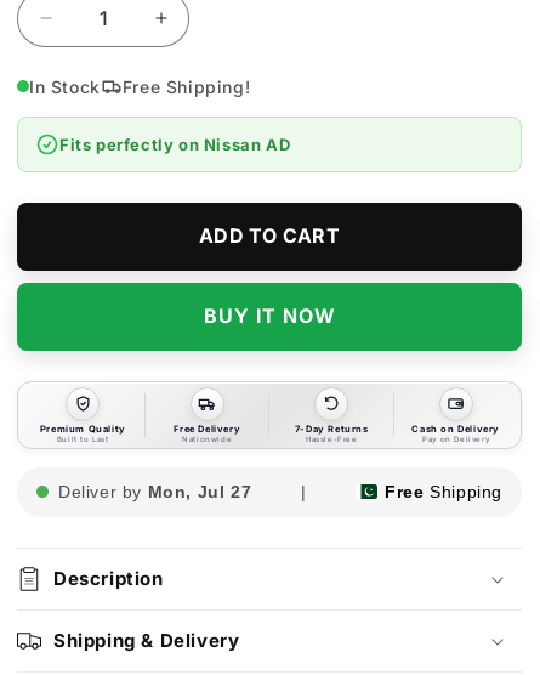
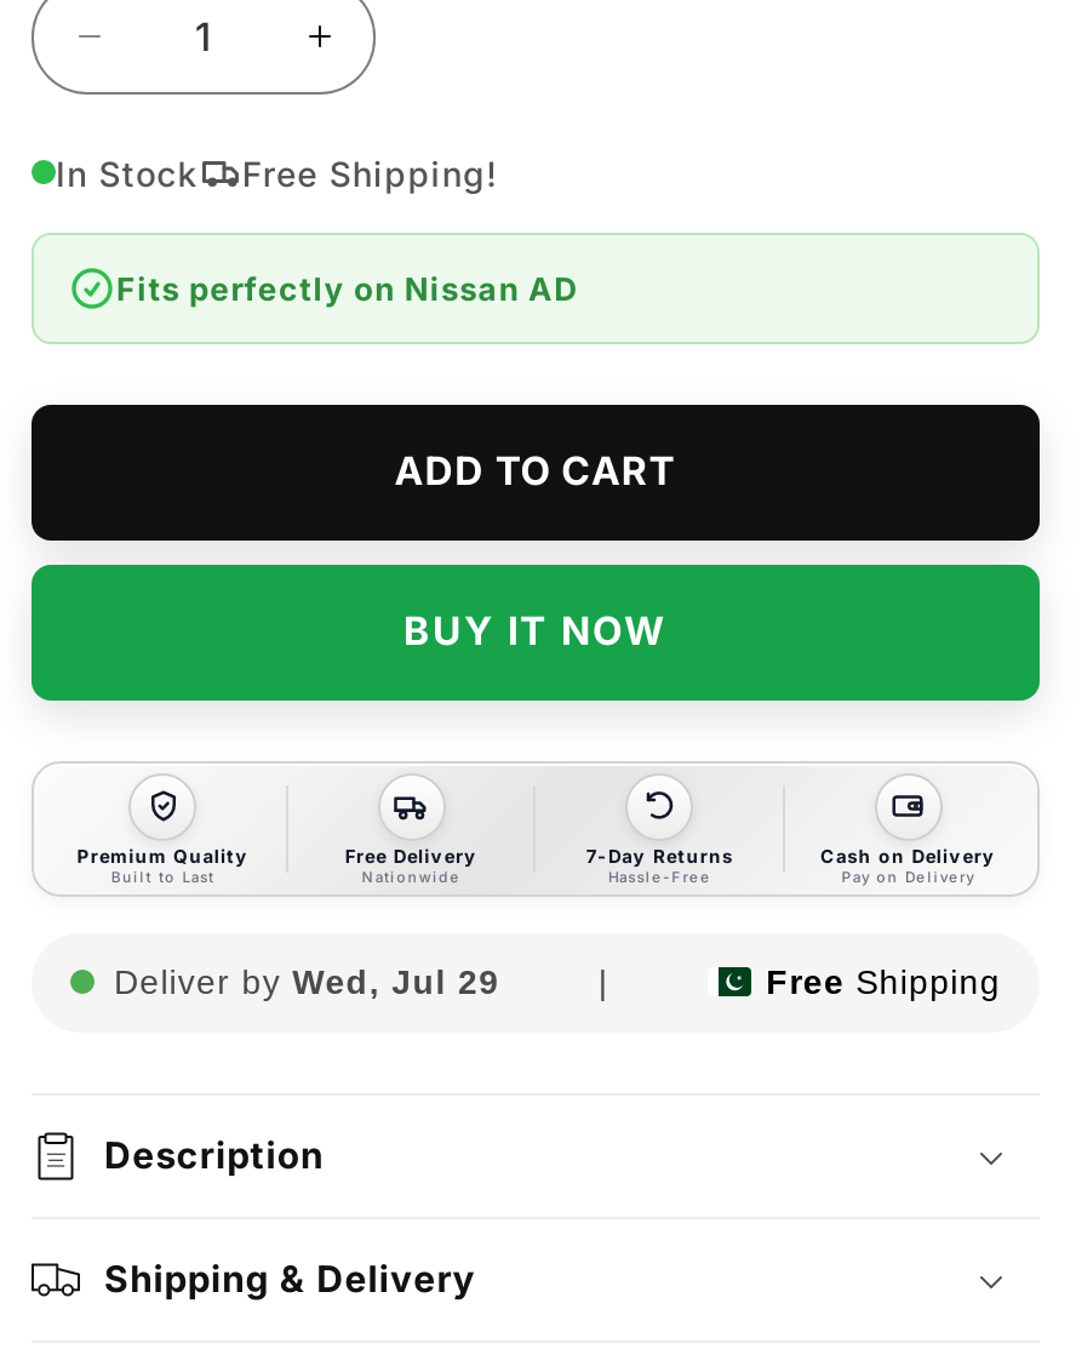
[58,481,251,501] Deliver by Mon, Jul 27 -> [114,961,500,1000] Deliver by Wed, Jul 29

